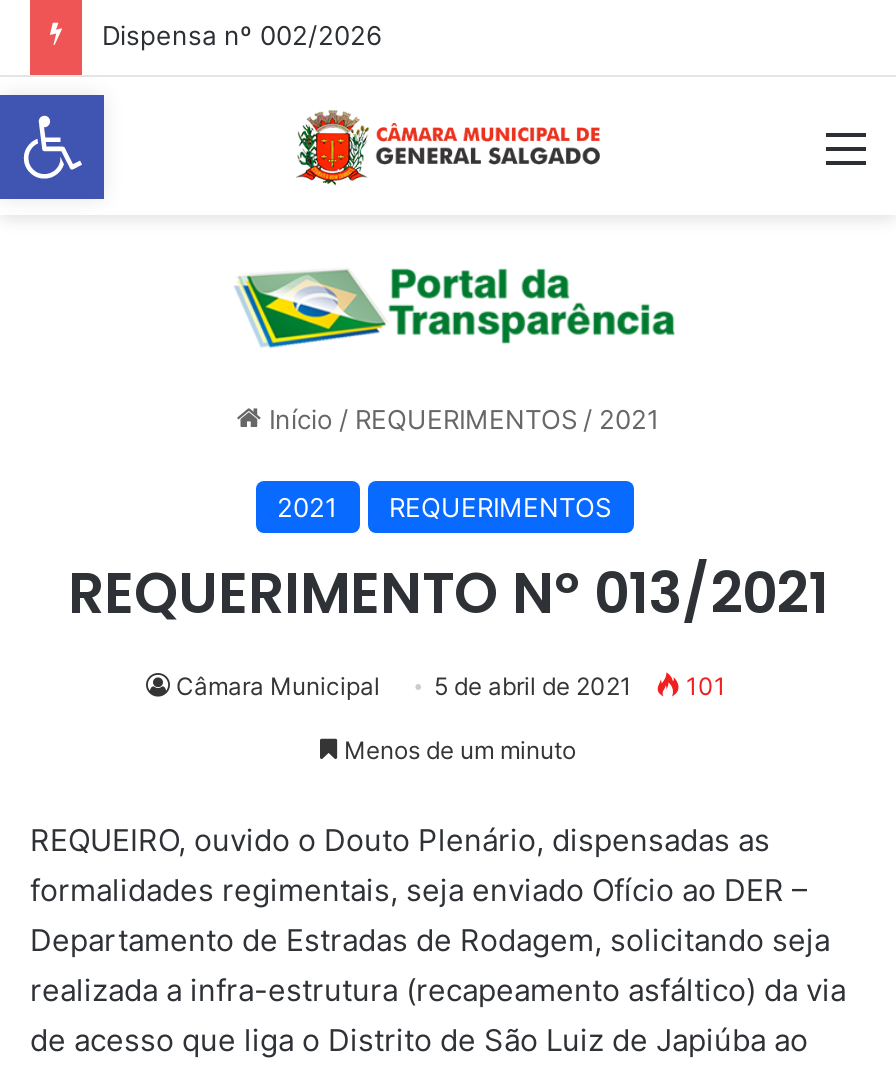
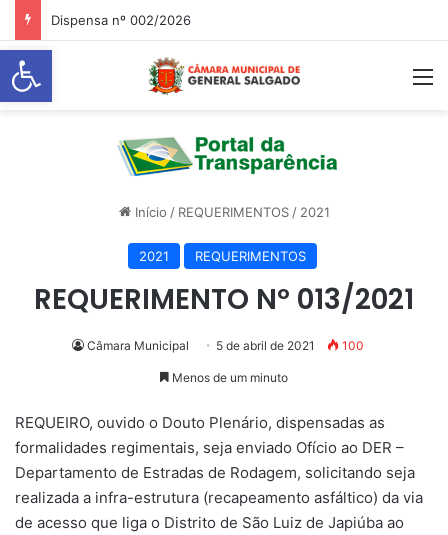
[176,670,726,700] Câmara Municipal 5 de abril de 2021 101 -> [87,338,364,353] Câmara Municipal 5 de abril de 2021 100

